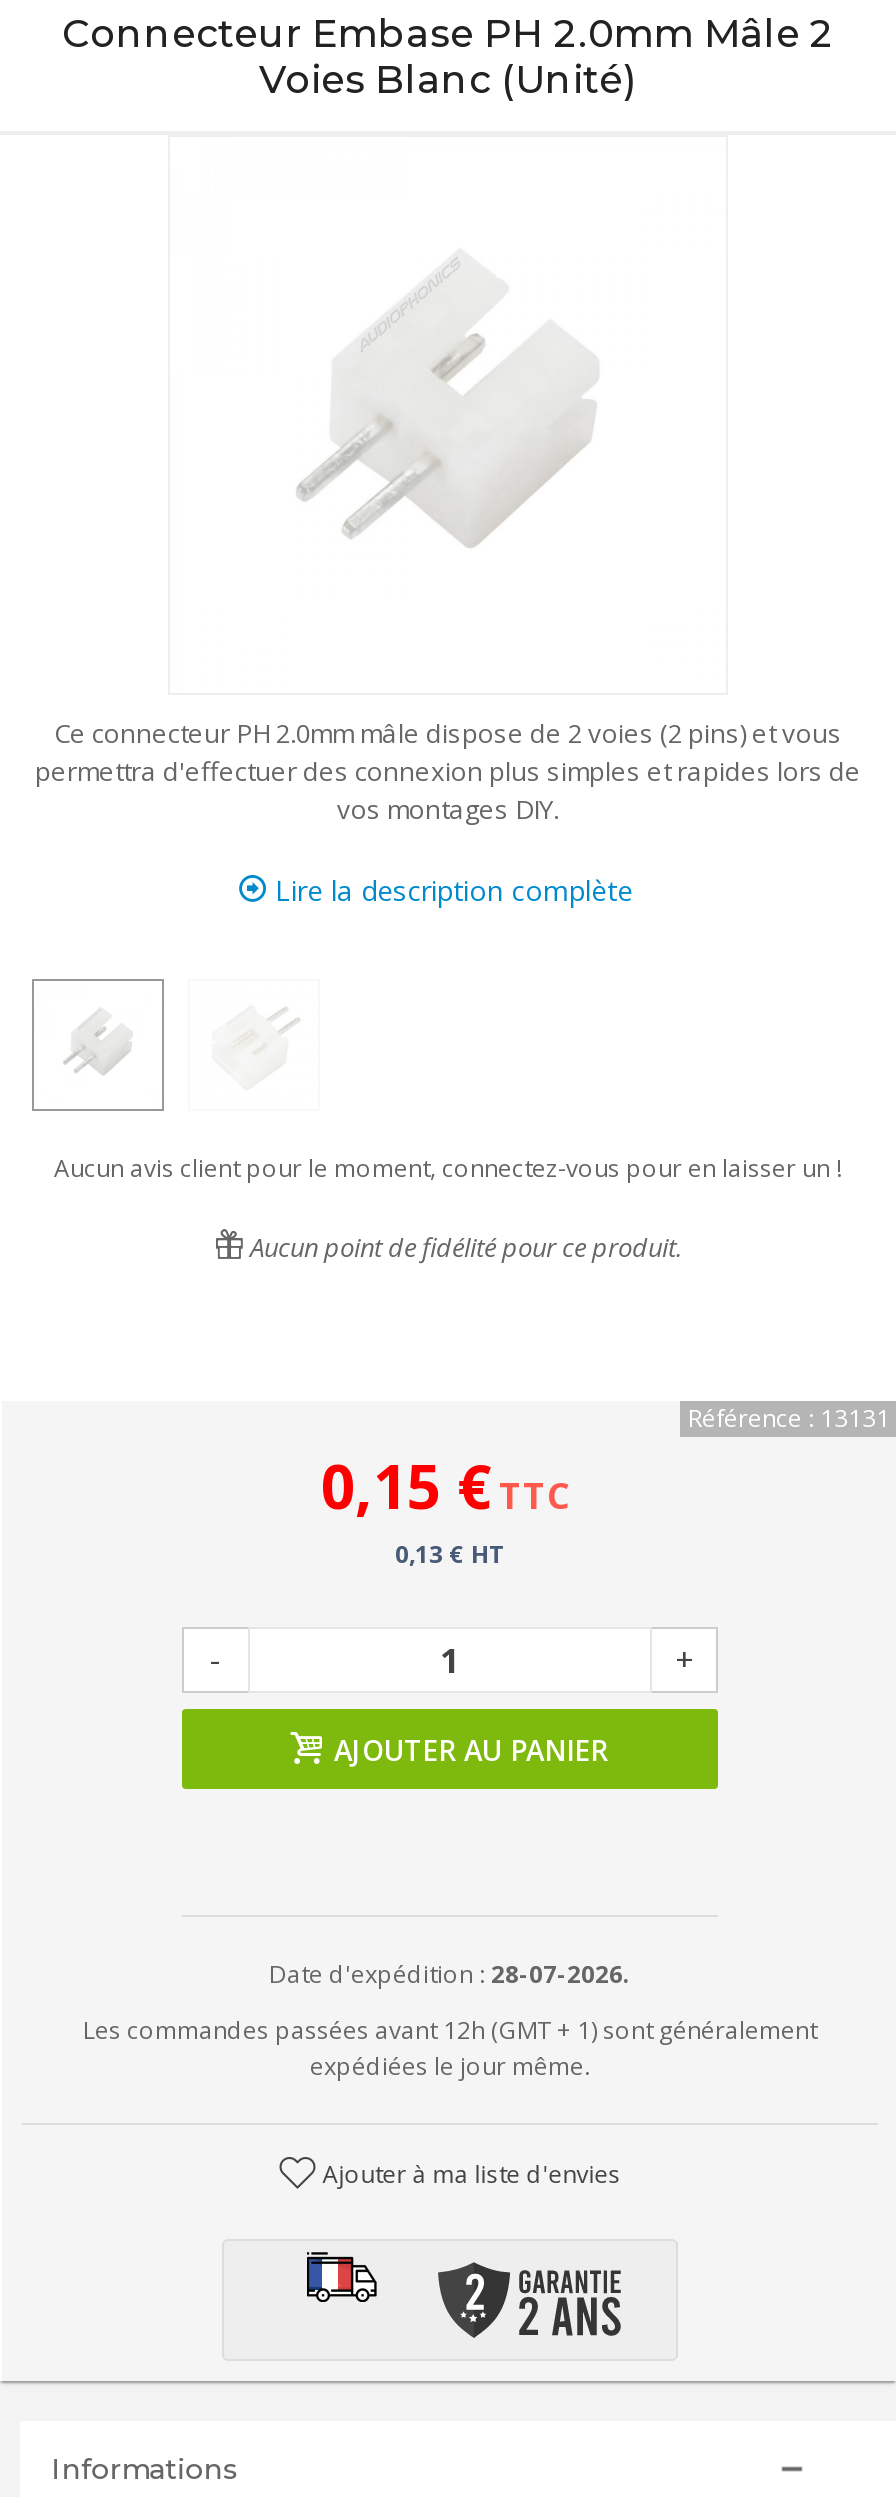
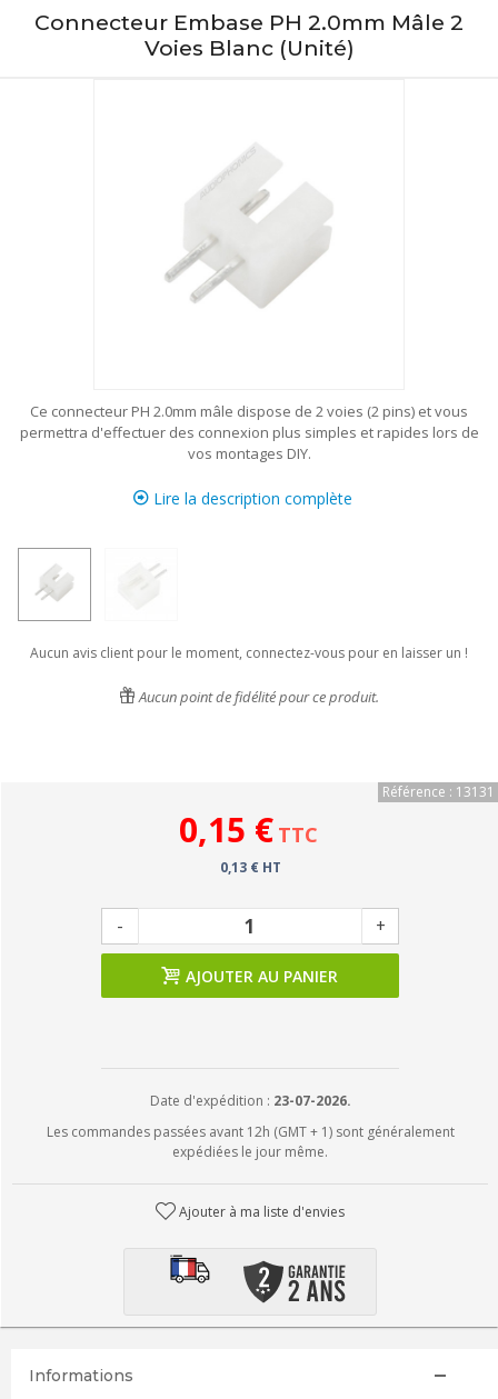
[269,1957,631,1991] Date d'expédition : 28-07-2026. -> [150,1091,351,1110] Date d'expédition : 23-07-2026.

